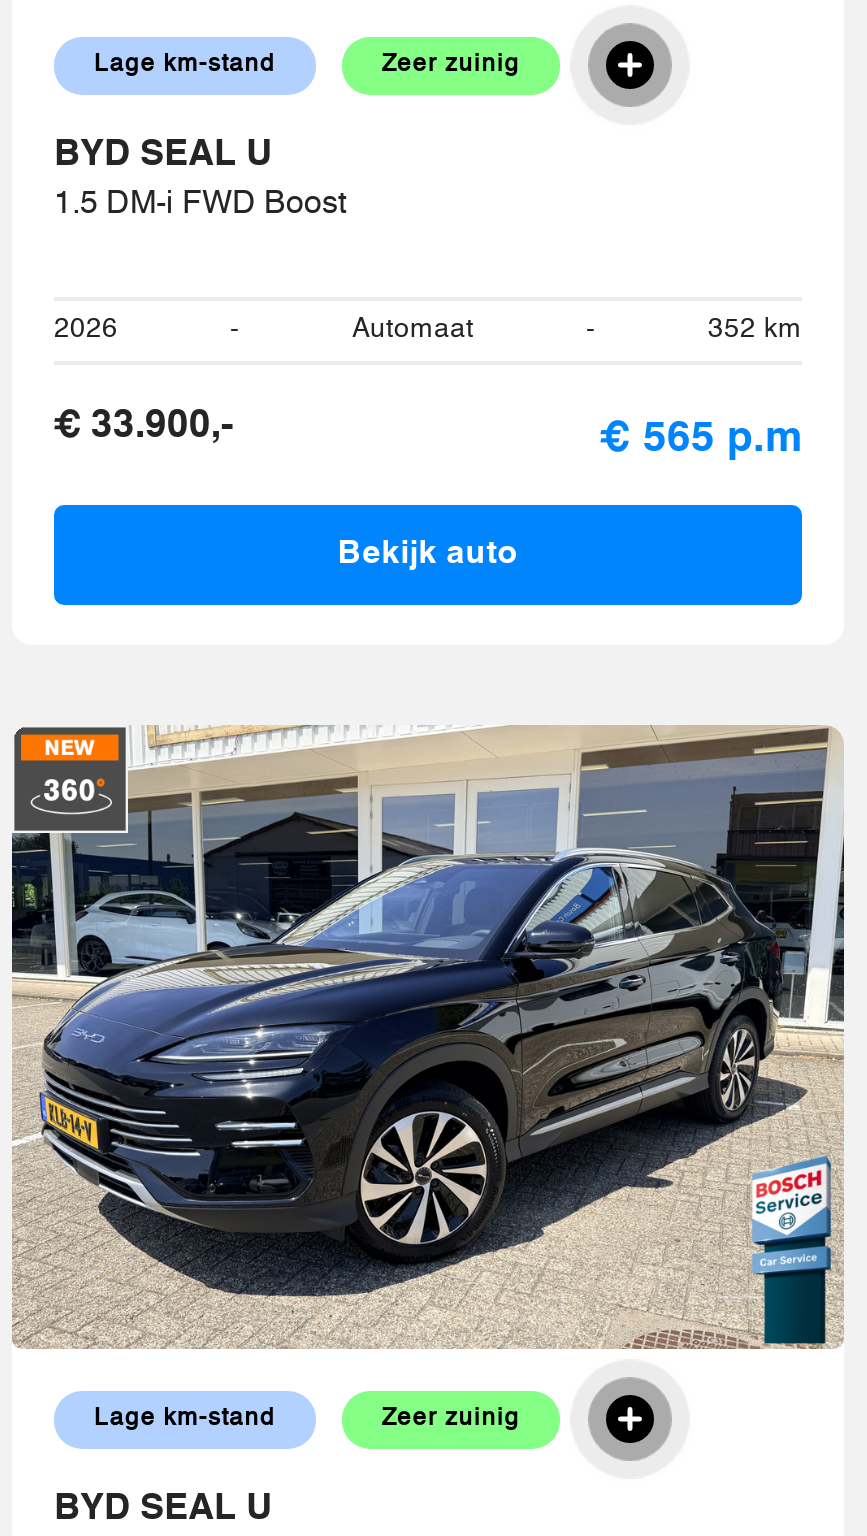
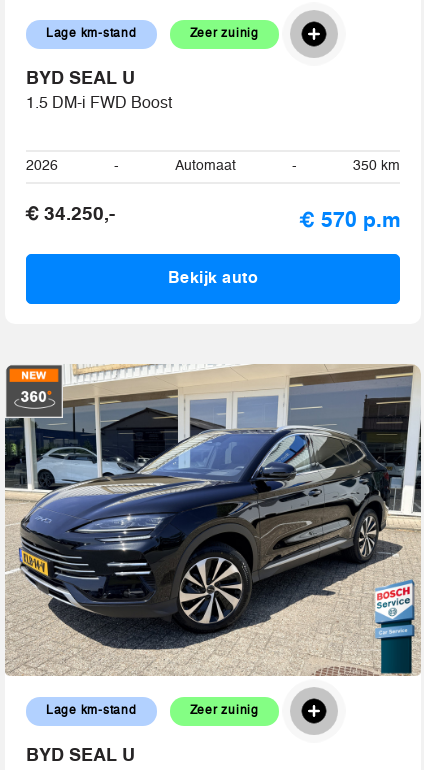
[708,316,802,342] 352 km -> [353,159,400,172] 350 km
[53,406,233,444] € 33.900,- -> [25,204,115,223] € 34.250,-
[599,418,803,460] € 565 p.m -> [298,210,400,231] € 570 p.m

